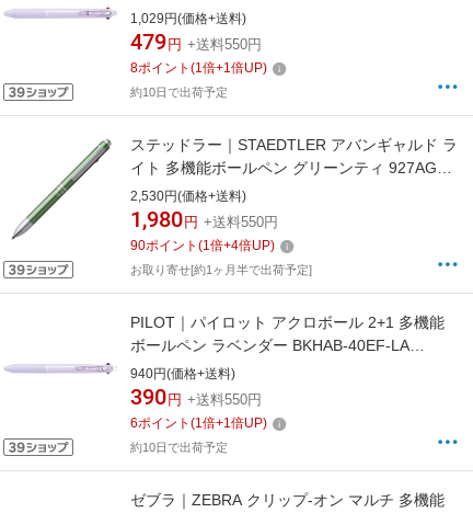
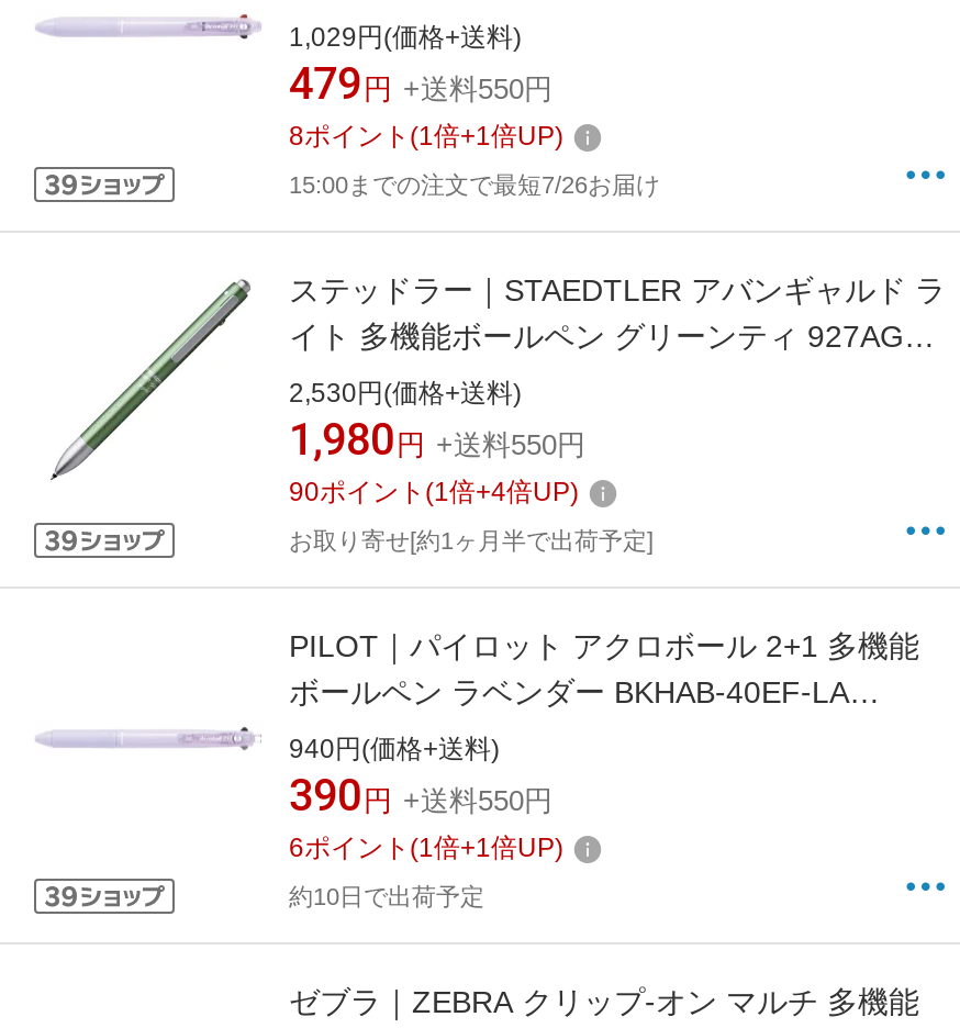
[130,86,228,99] 約10日で出荷予定 -> [289,171,660,198] 15:00までの注文で最短7/26お届け

